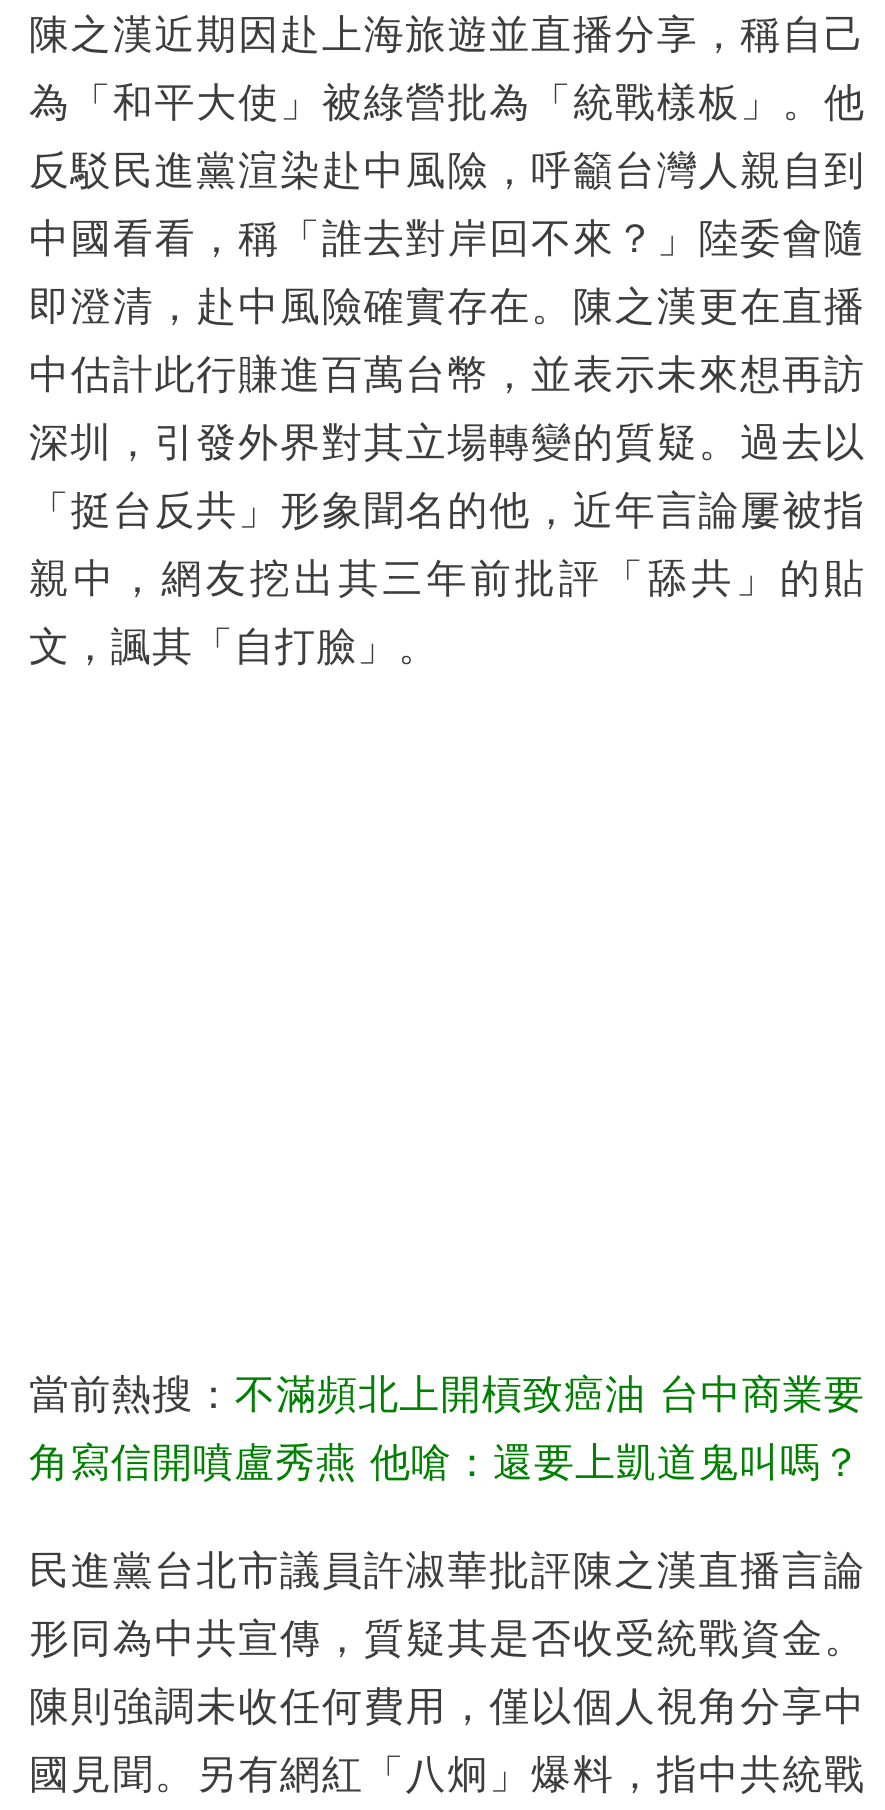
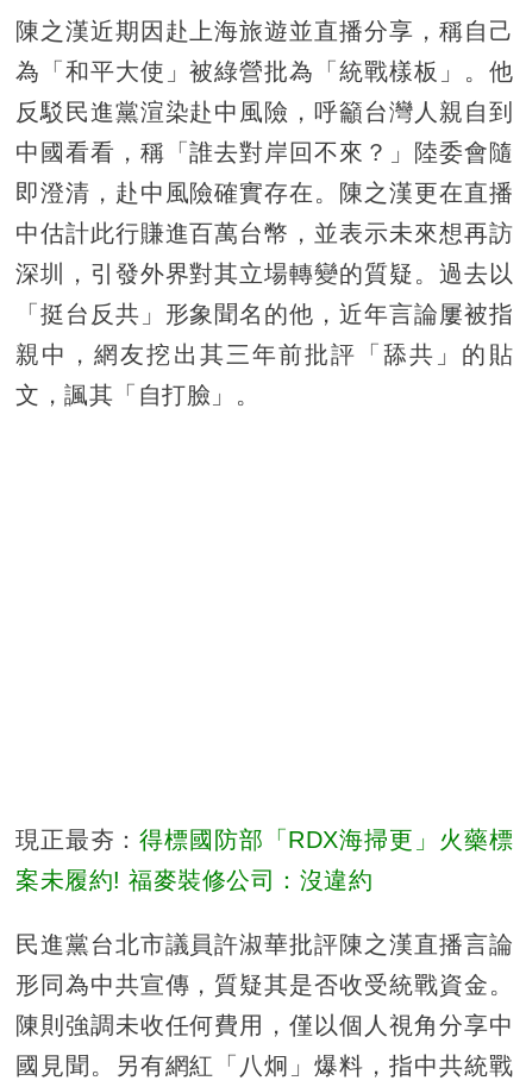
[29,1371,865,1415] 當前熱搜：不滿頻北上開槓致癌油 台中商業要 -> [15,826,513,852] 現正最夯：得標國防部「RDX海掃更」火藥標
[29,1439,862,1483] 角寫信開噴盧秀燕 他嗆：還要上凱道鬼叫嗎？ -> [15,867,372,893] 案未履約! 福麥裝修公司：沒違約

